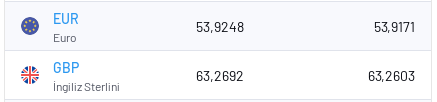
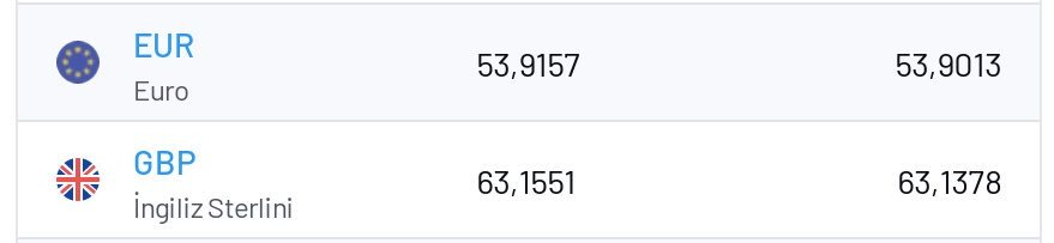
[196,17,243,34] 53,9248 -> [477,42,580,83] 53,9157
[374,17,415,34] 53,9171 -> [895,42,1001,83] 53,9013
[196,66,243,83] 63,2692 -> [477,159,576,200] 63,1551
[368,66,415,83] 63,2603 -> [897,159,1001,200] 63,1378

